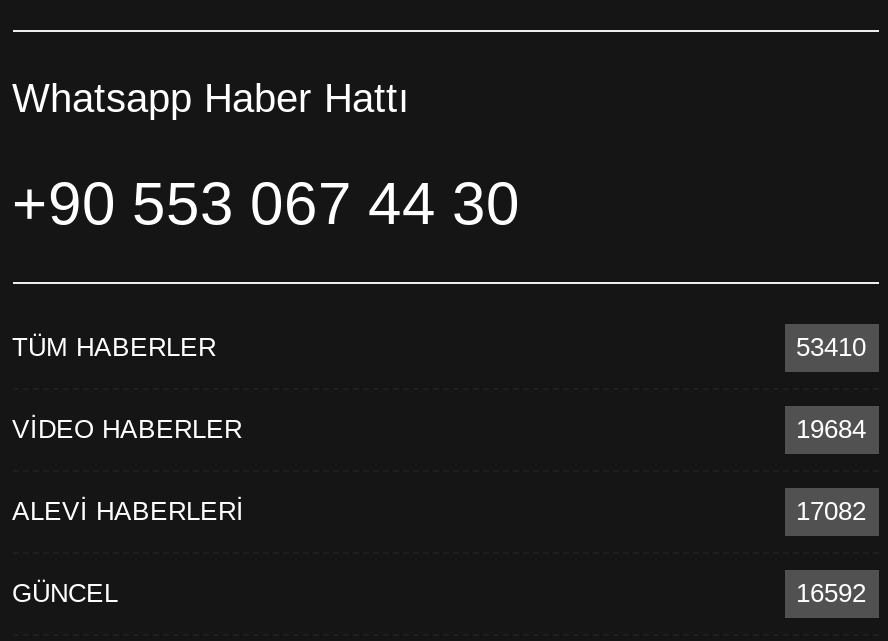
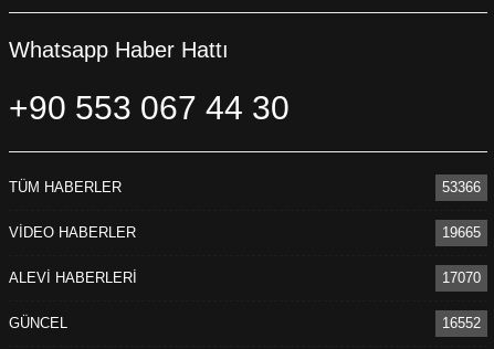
[796,333,866,363] 53410 -> [442,179,480,196] 53366
[796,415,866,445] 19684 -> [442,225,480,241] 19665
[796,497,866,527] 17082 -> [442,270,480,286] 17070
[796,579,866,609] 16592 -> [442,315,480,332] 16552

